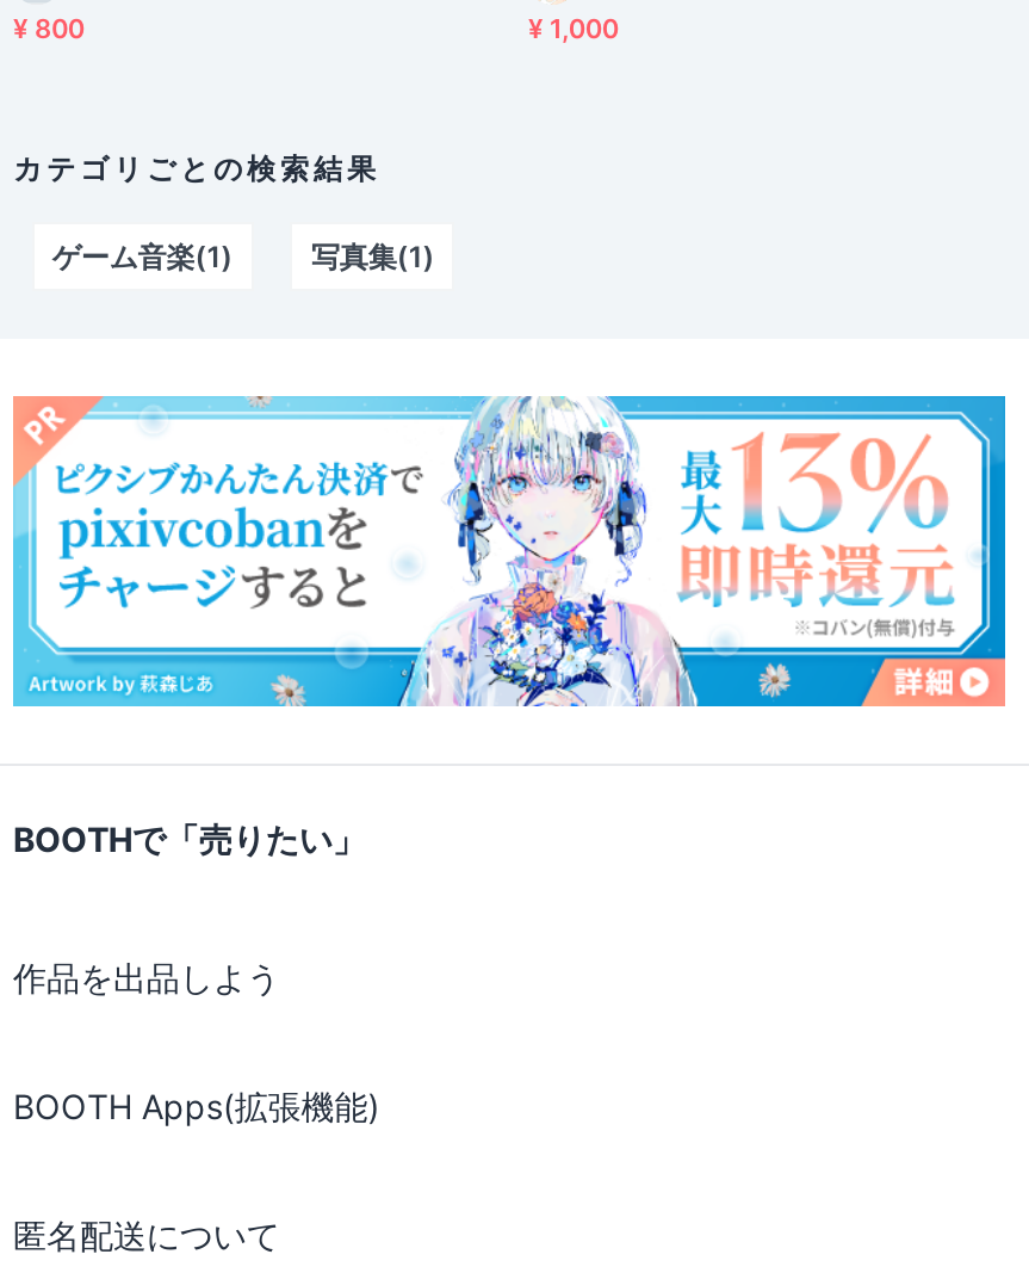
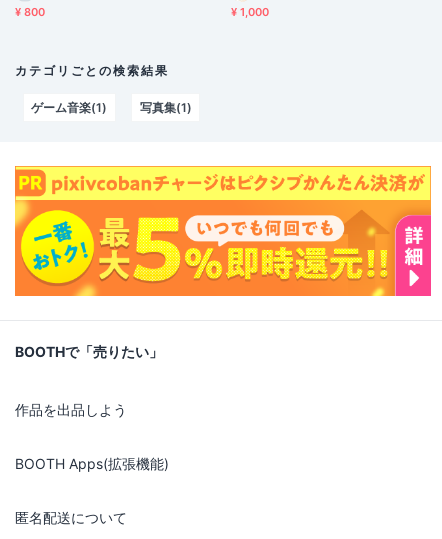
[11,394,1008,709] [image] -> [14,165,432,297] [image]

